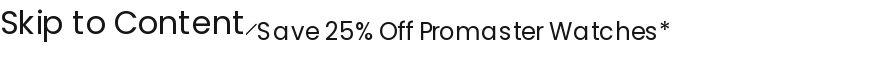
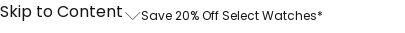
[257,14,671,48] Save 25% Off Promaster Watches* -> [141,7,323,24] Save 20% Off Select Watches*

